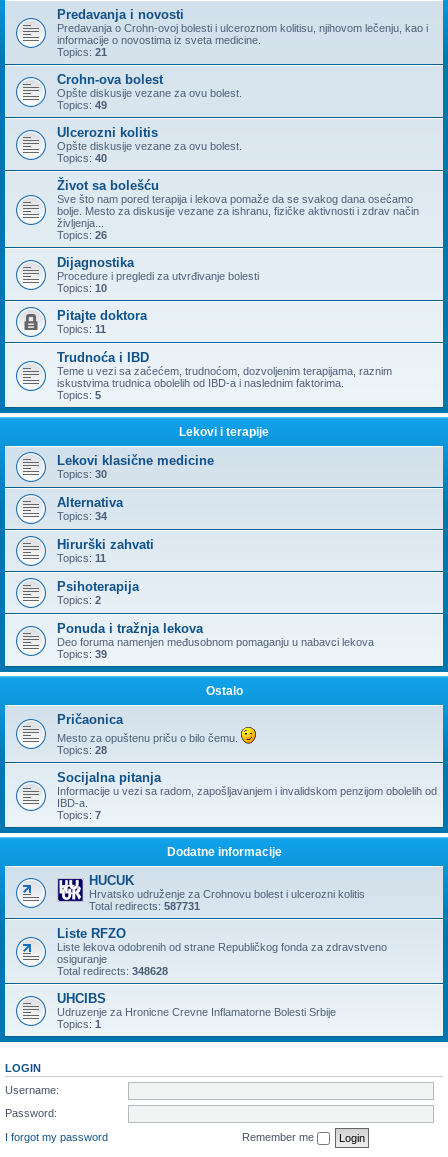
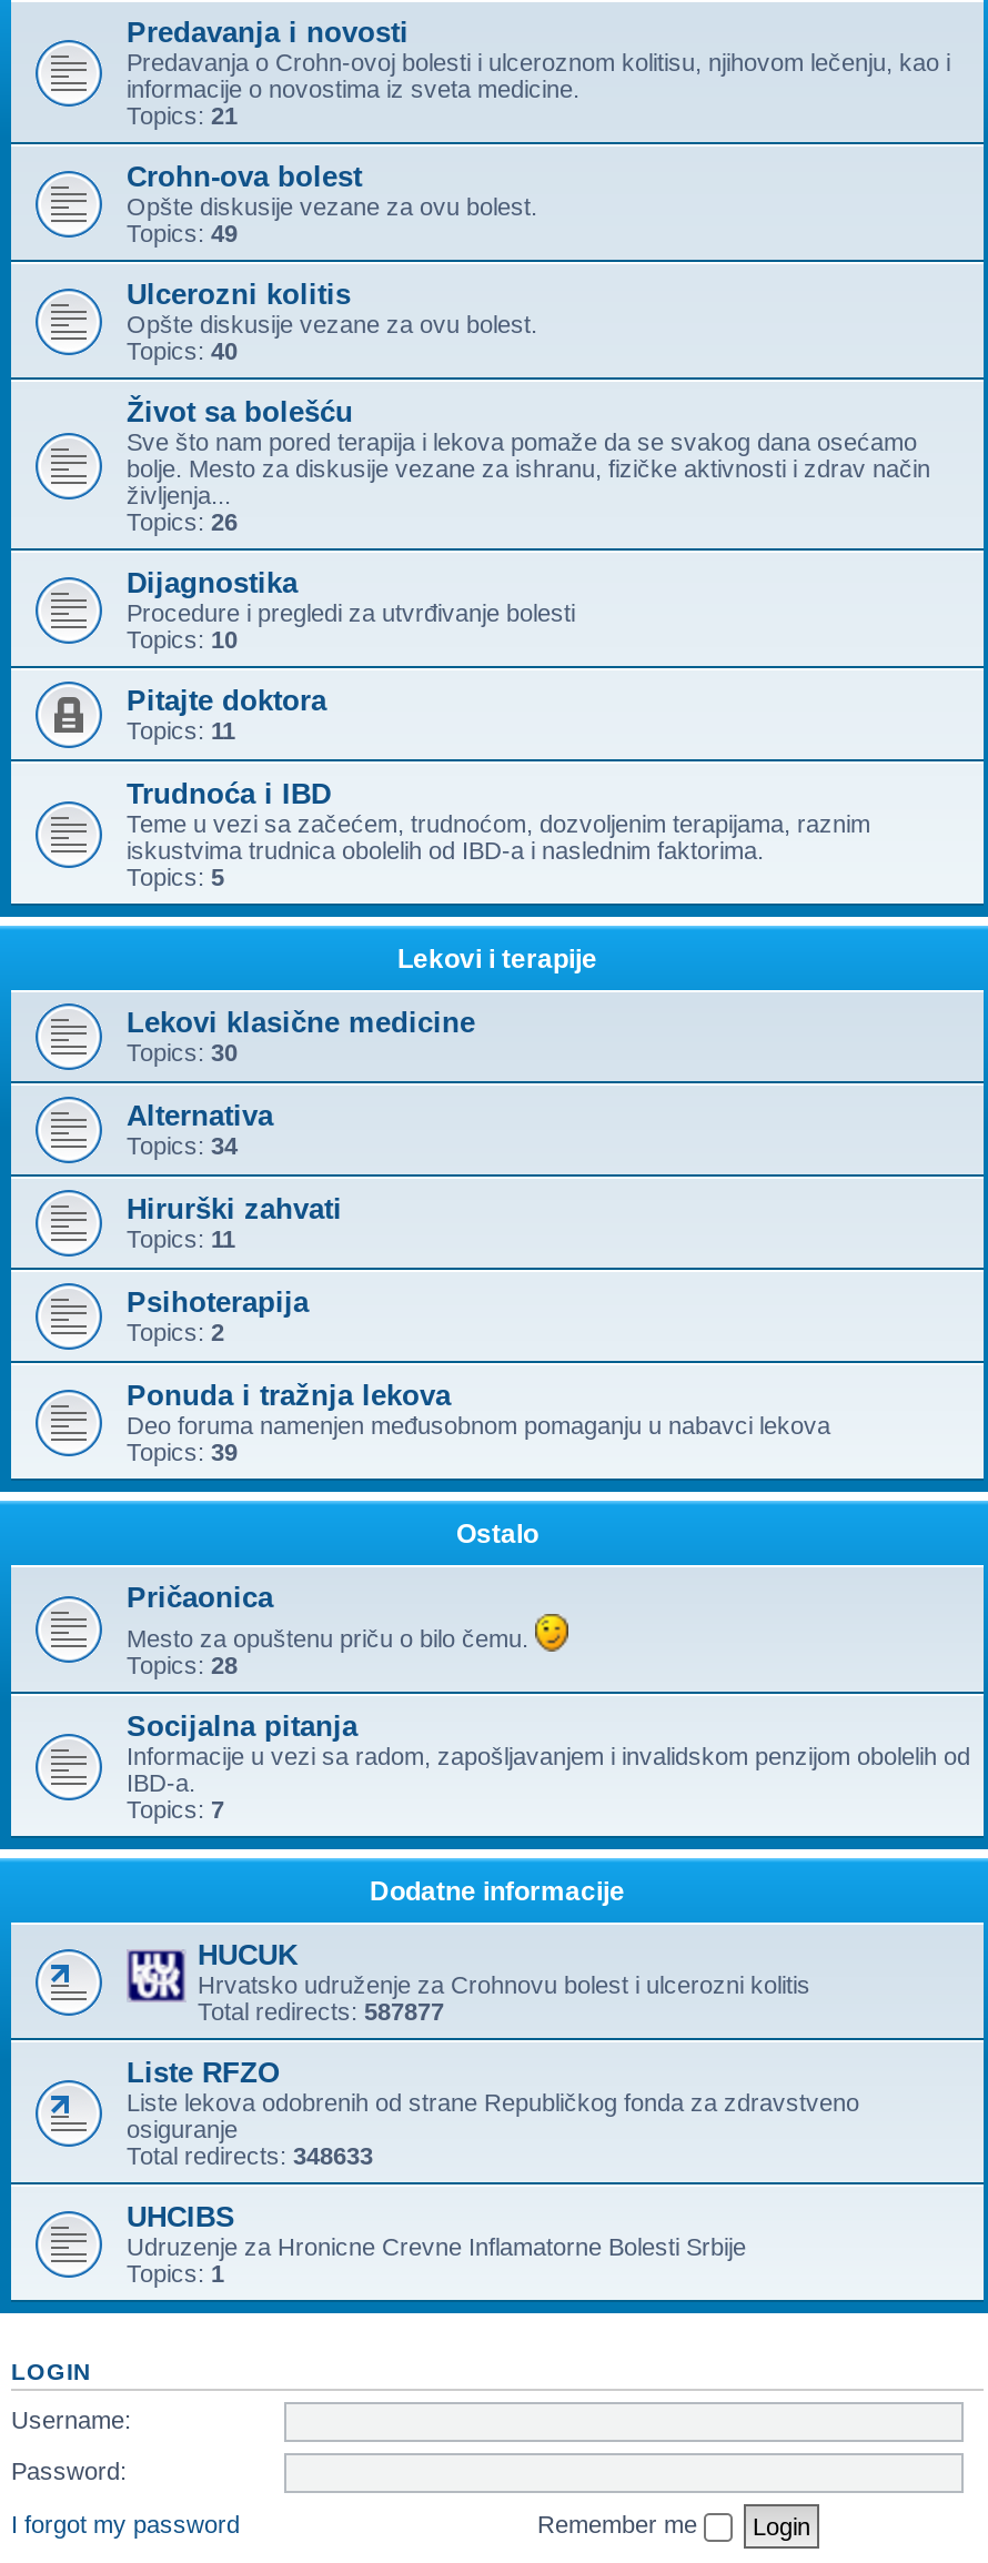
[89,900,200,912] Total redirects: 587731 -> [198,1998,444,2025] Total redirects: 587877
[57,965,168,977] Total redirects: 348628 -> [127,2142,373,2169] Total redirects: 348633

